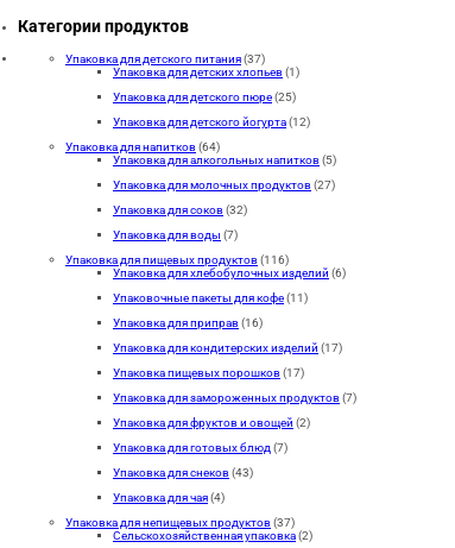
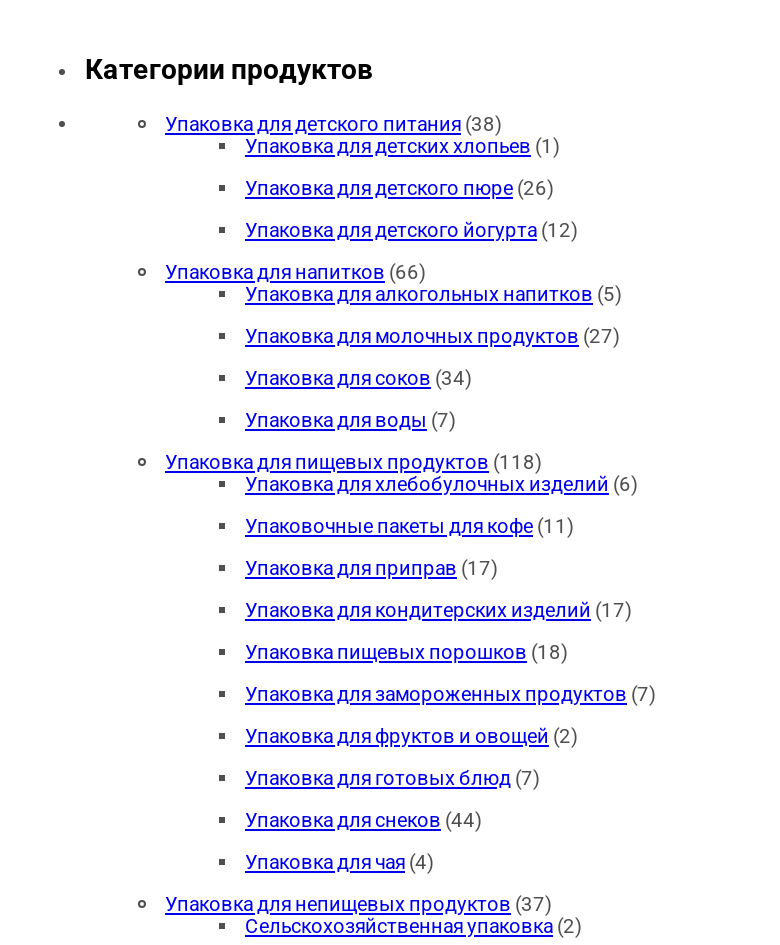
[65,52,265,65] Упаковка для детского питания (37) -> [165,113,501,135] Упаковка для детского питания (38)
[113,90,296,103] Упаковка для детского пюре (25) -> [245,177,553,199] Упаковка для детского пюре (26)
[65,140,220,153] Упаковка для напитков (64) -> [165,261,425,283] Упаковка для напитков (66)
[113,203,247,216] Упаковка для соков (32) -> [245,367,471,389] Упаковка для соков (34)
[65,253,289,266] Упаковка для пищевых продуктов (116) -> [165,451,541,473] Упаковка для пищевых продуктов (118)
[113,316,263,329] Упаковка для приправ (16) -> [245,557,497,579] Упаковка для приправ (17)
[113,366,304,379] Упаковка пищевых порошков (17) -> [245,641,567,663] Упаковка пищевых порошков (18)
[113,466,253,479] Упаковка для снеков (43) -> [245,809,481,831] Упаковка для снеков (44)

